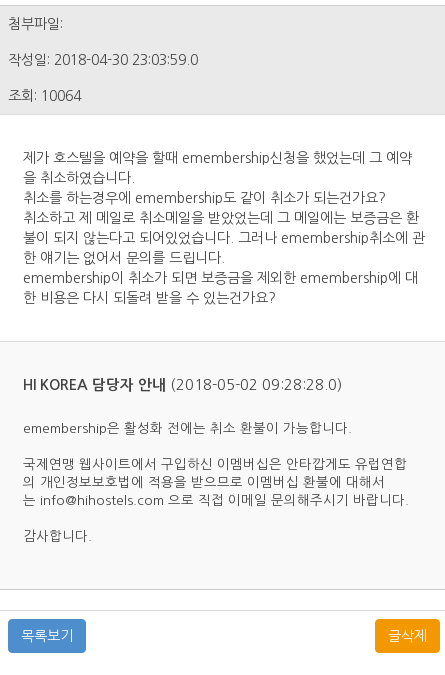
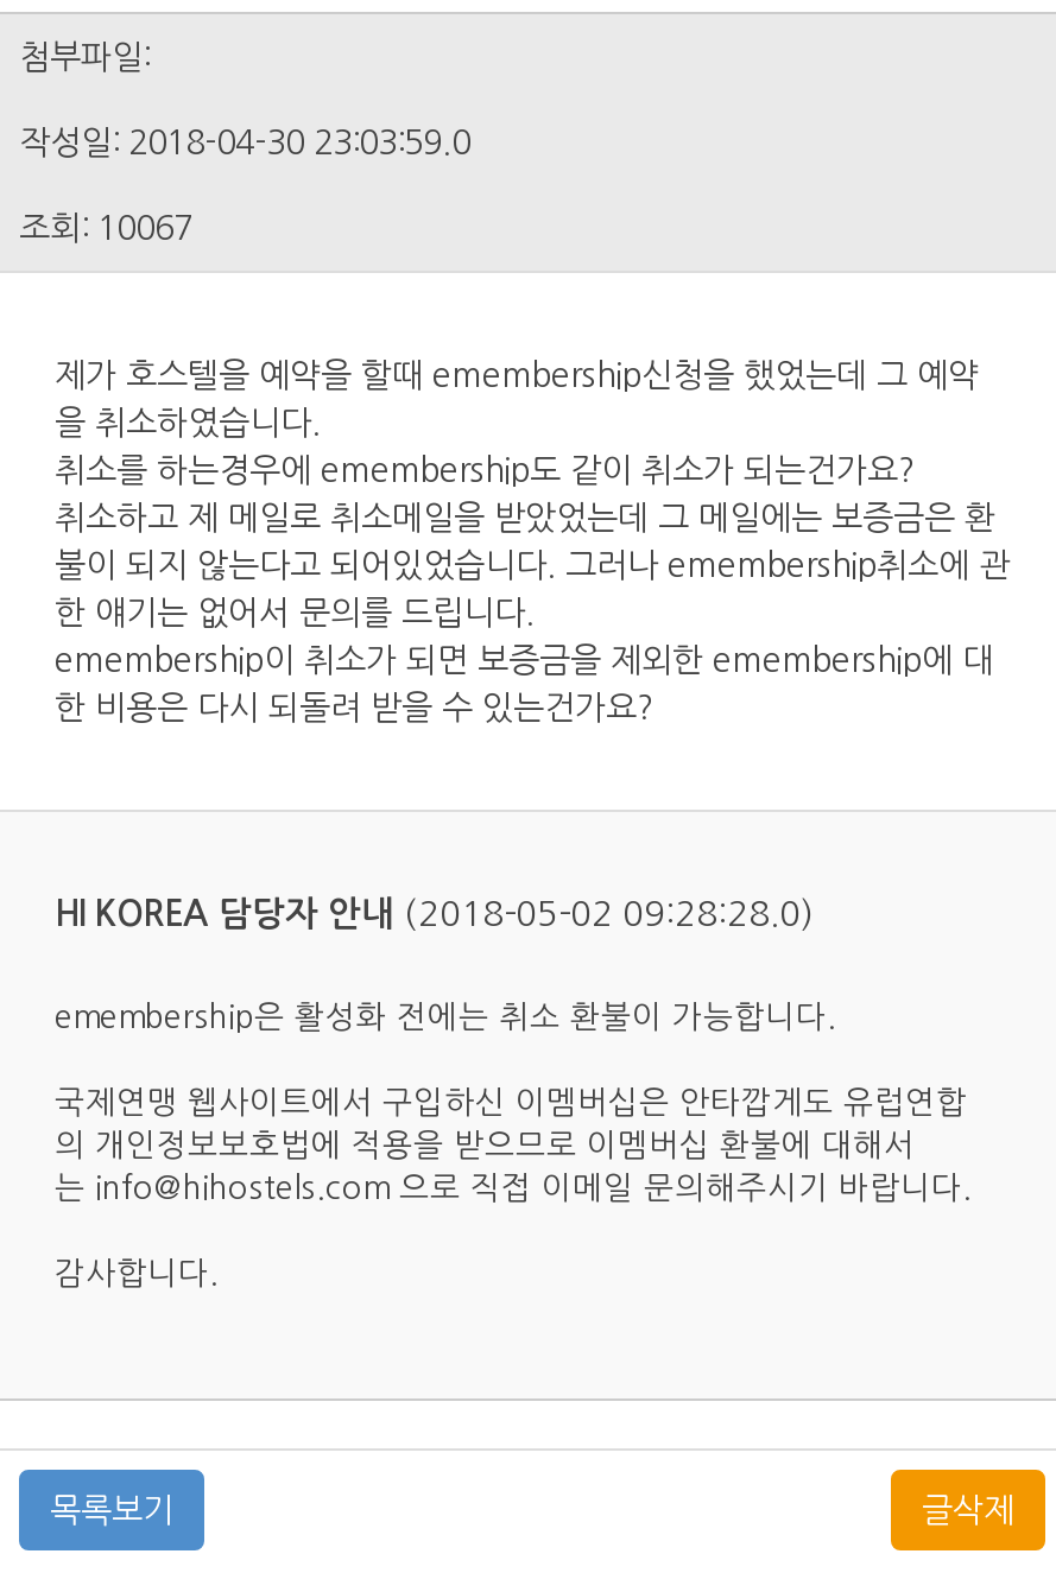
[8,89,81,103] 조회: 10064 -> [19,211,192,245] 조회: 10067

